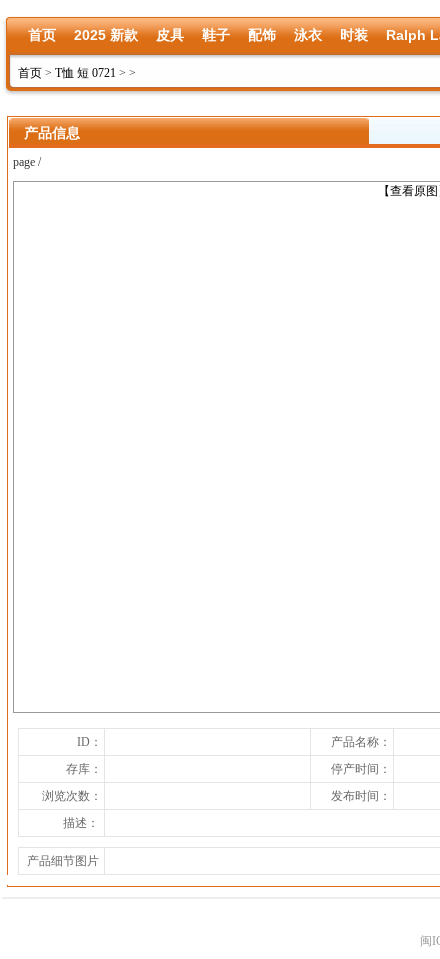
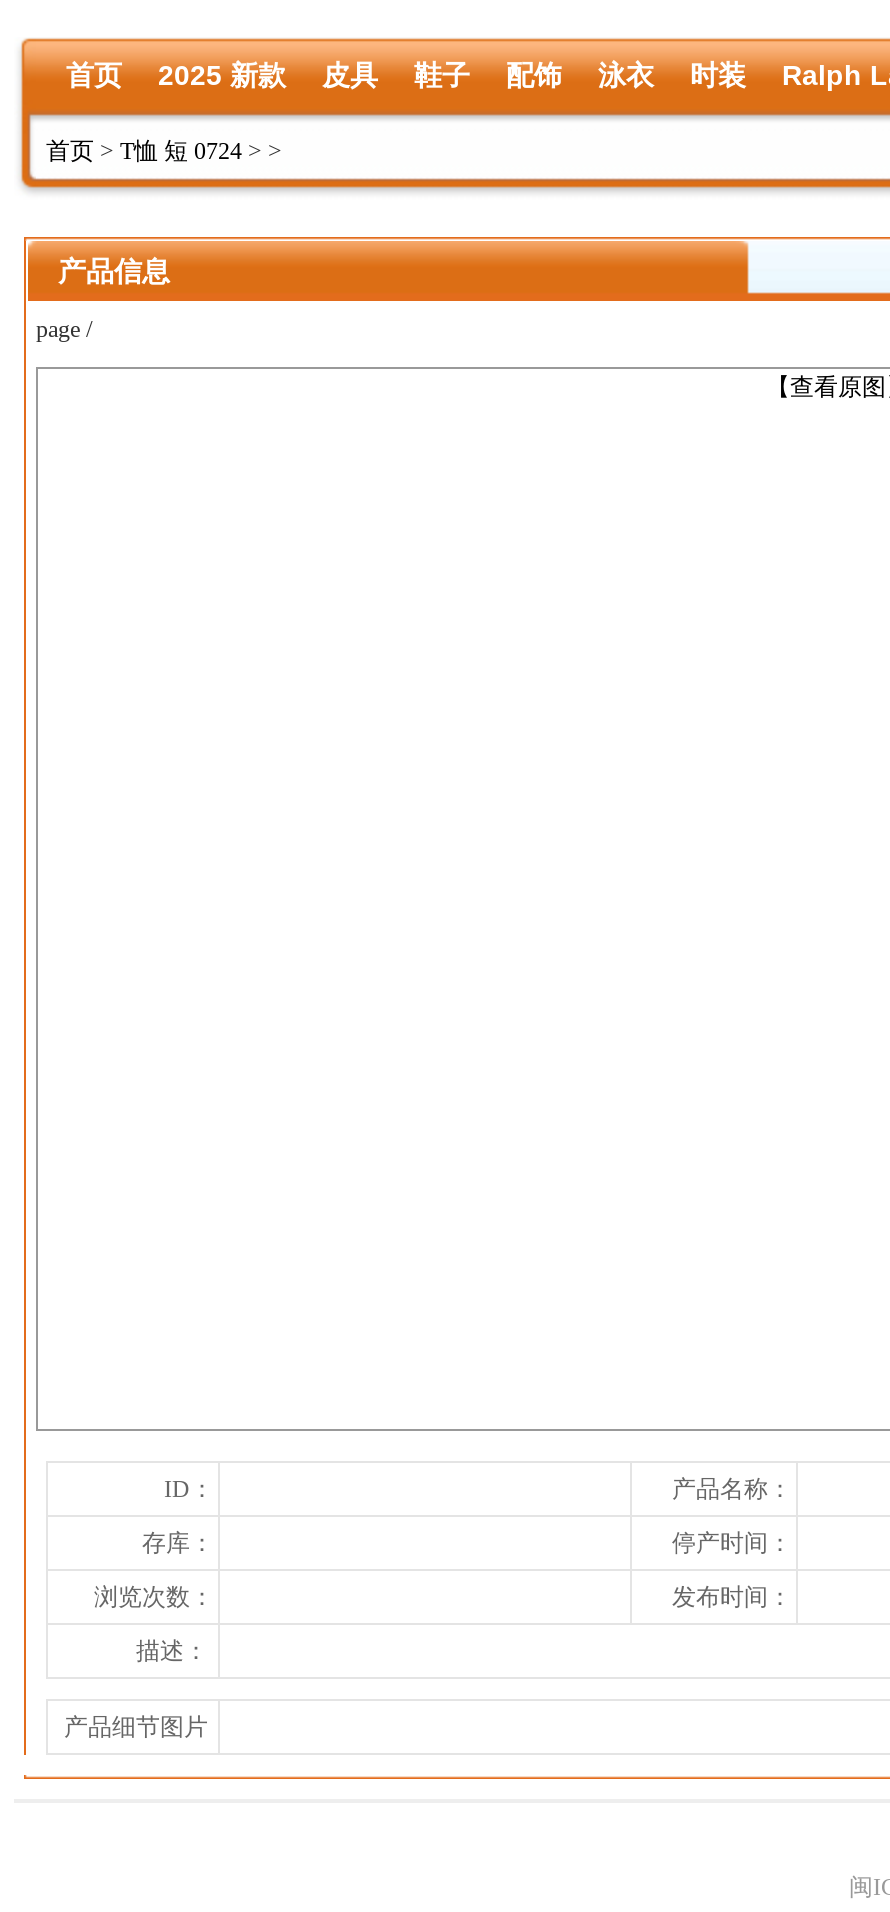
[18,66,136,80] 首页> T恤 短 0721 > > -> [46,137,282,165] 首页> T恤 短 0724 > >

